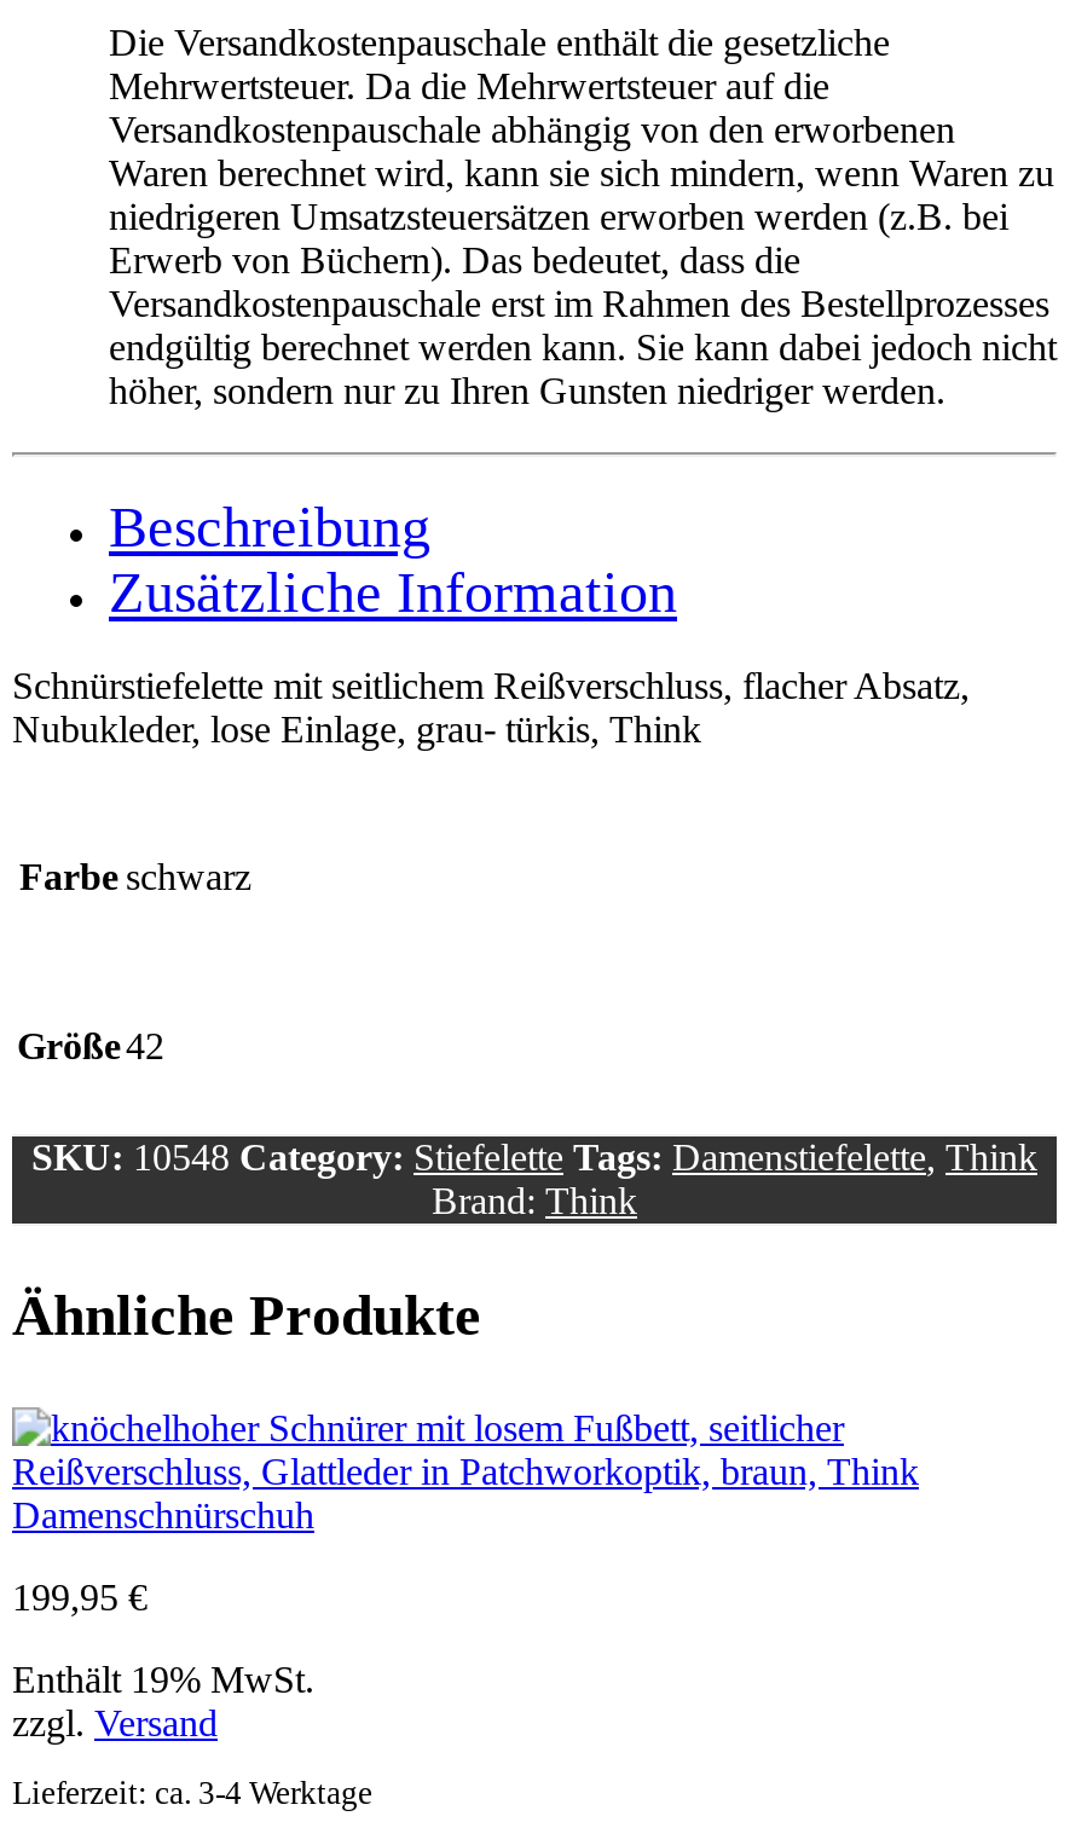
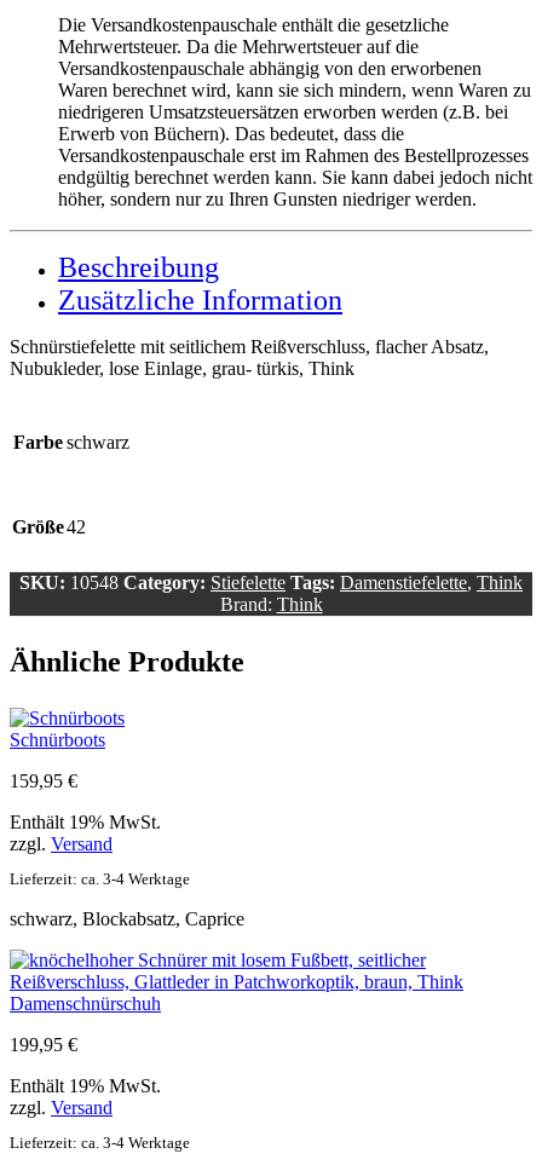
none -> [10,729,244,928] Schnürboots | 159,95 € | Enthält 19% MwSt. | zzgl. Versand | Lieferzeit: ca. 3-4 Werktage | schwarz, Blockabsatz, Caprice

